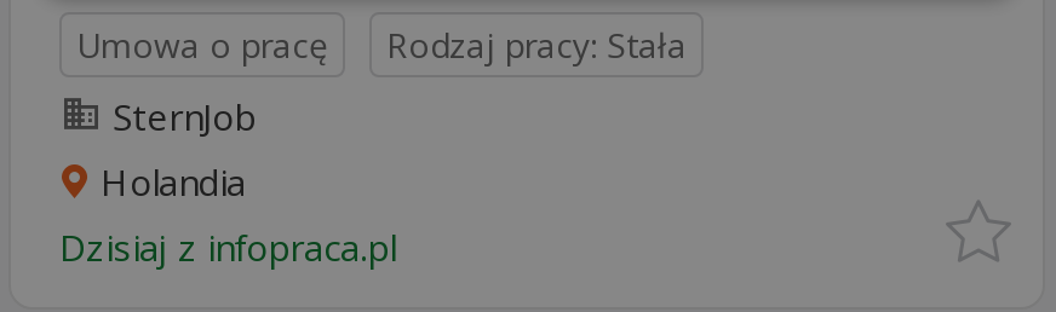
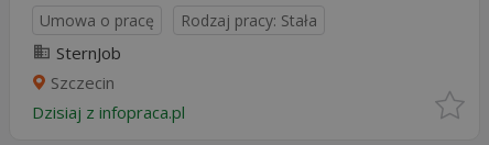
[101,157,246,206] Holandia -> [51,71,115,93] Szczecin

